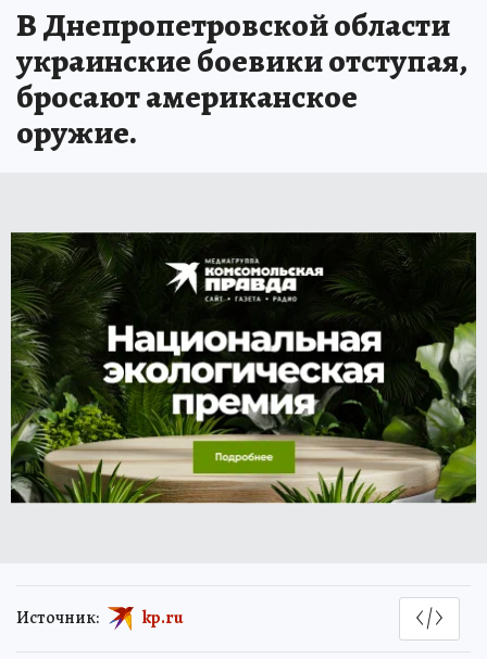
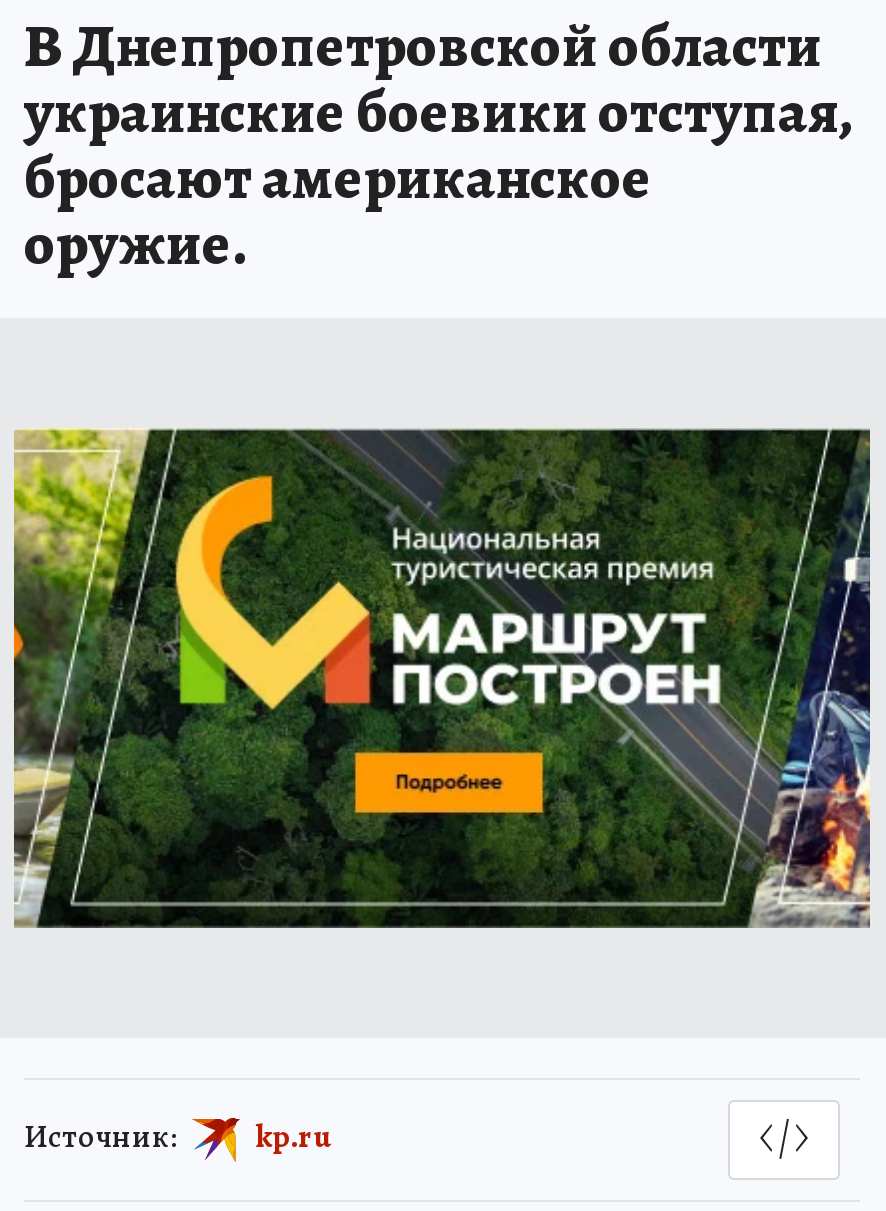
[10,231,477,504] [image] -> [12,428,872,930] [image]

